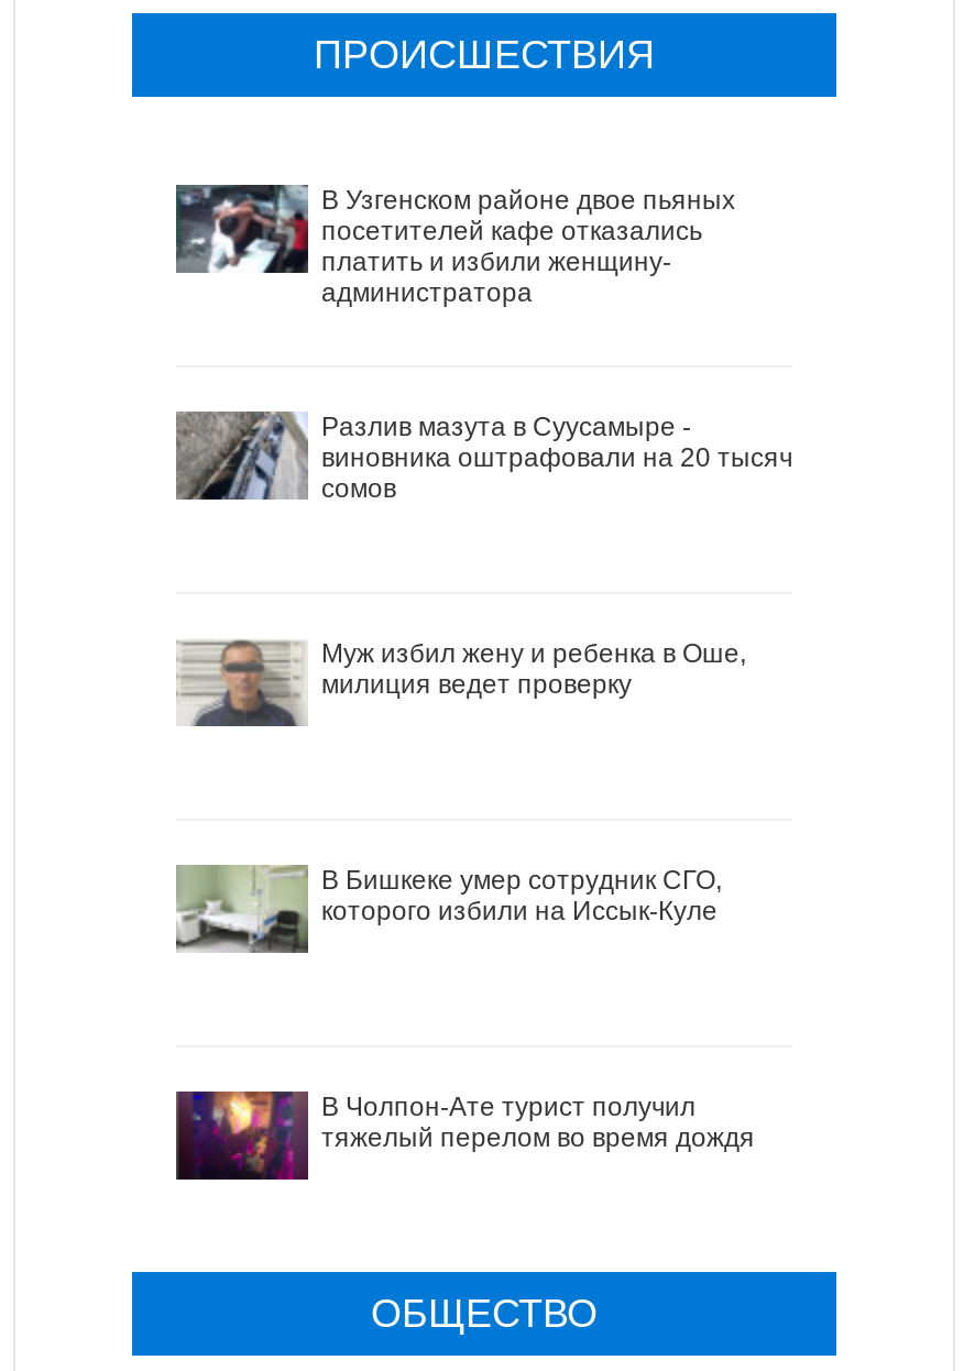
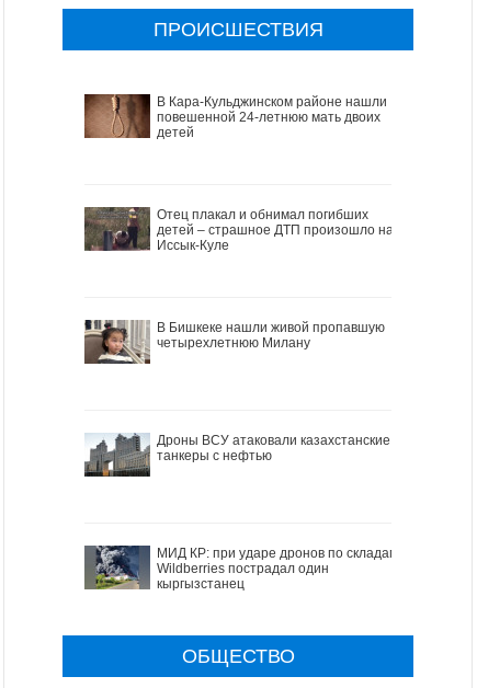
[176,184,735,308] [image] | В Узгенском районе двое пьяных | посетителей кафе отказались | платить и избили женщину- | администратора -> [84,94,387,140] [image] | В Кара-Кульджинском районе нашли | повешенной 24-летнюю мать двоих | детей
[176,411,792,504] [image] | Разлив мазута в Суусамыре - | виновника оштрафовали на 20 тысяч | сомов -> [86,207,394,253] [image] | Отец плакал и обнимал погибших | детей – страшное ДТП произошло на | Иссык-Куле
[176,638,746,726] [image] | Муж избил жену и ребенка в Оше, | милиция ведет проверку -> [83,319,385,365] [image] | В Бишкеке нашли живой пропавшую | четырехлетнюю Милану
[176,864,722,953] [image] | В Бишкеке умер сотрудник СГО, | которого избили на Иссык-Куле -> [84,433,390,478] [image] | Дроны ВСУ атаковали казахстанские | танкеры с нефтью
[178,1089,755,1182] [image] | В Чолпон-Ате турист получил | тяжелый перелом во время дождя -> [84,544,398,591] [image] | МИД КР: при ударе дронов по складам | Wildberries пострадал один | кыргызстанец

